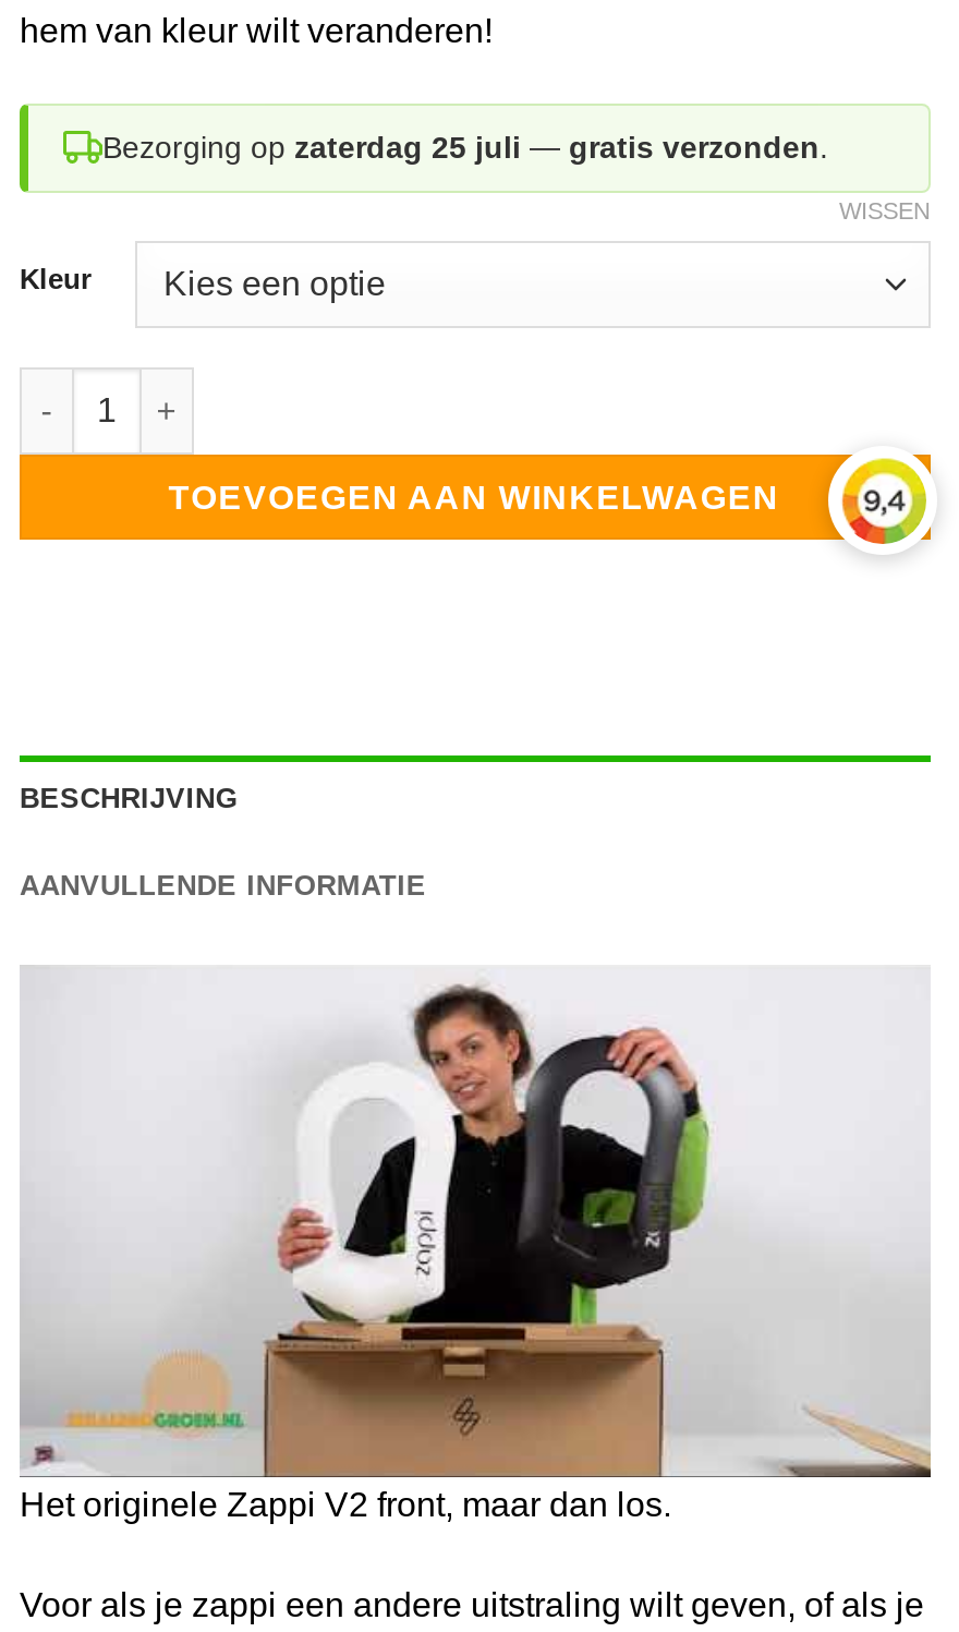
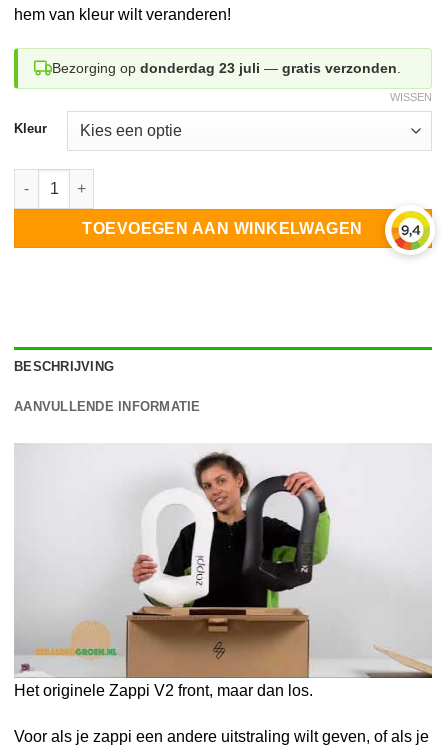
[102,129,828,164] Bezorging op zaterdag 25 juli — gratis verzonden. -> [52,60,401,76] Bezorging op donderdag 23 juli — gratis verzonden.

